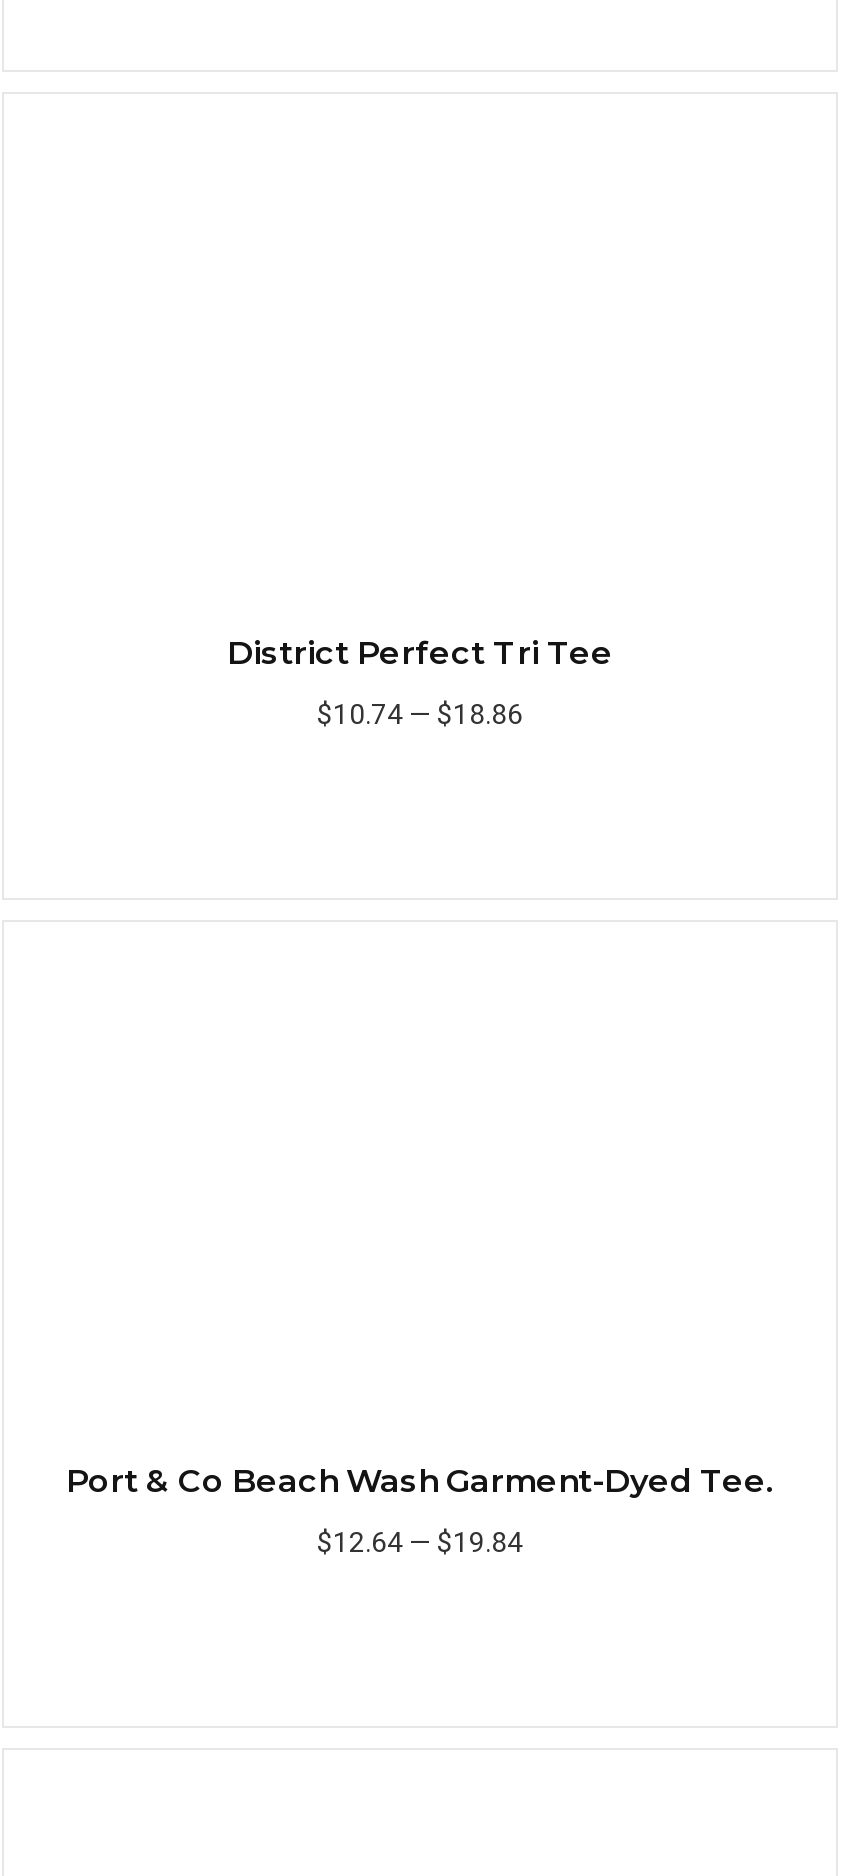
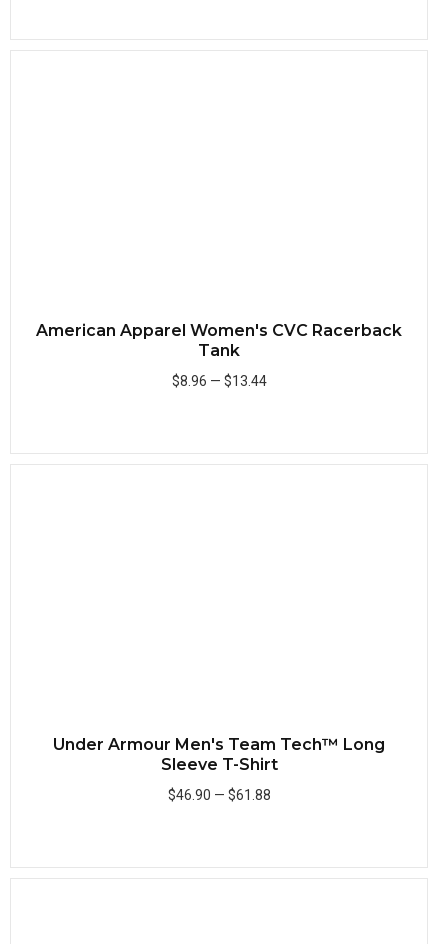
[227,635,613,673] District Perfect Tri Tee -> [36,321,402,360] American Apparel Women's CVC Racerback | Tank
[317,699,523,731] $10.74 — $18.86 -> [171,373,266,389] $8.96 — $13.44
[66,1463,774,1501] Port & Co Beach Wash Garment-Dyed Tee. -> [53,735,385,774] Under Armour Men's Team Tech™ Long | Sleeve T-Shirt
[317,1527,523,1559] $12.64 — $19.84 -> [167,787,270,803] $46.90 — $61.88

